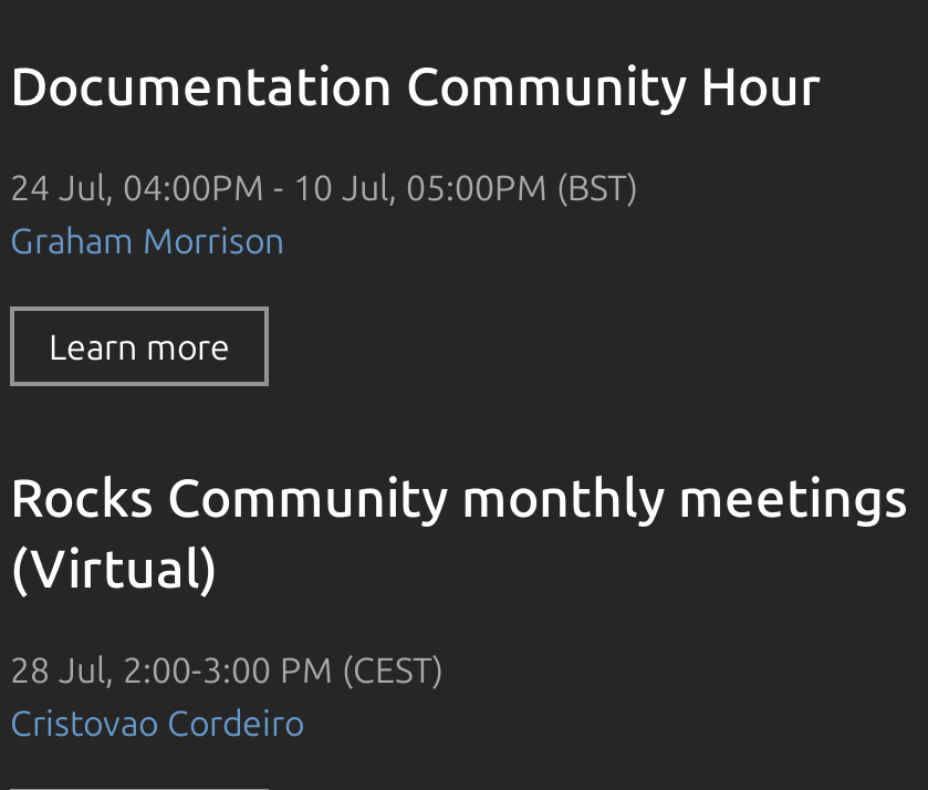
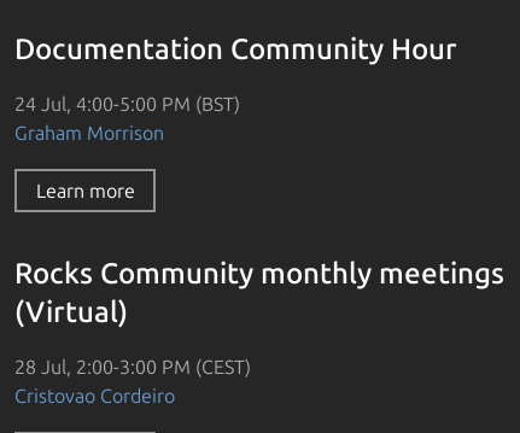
[10,167,638,207] 24 Jul, 04:00PM - 10 Jul, 05:00PM (BST) -> [14,93,240,115] 24 Jul, 4:00-5:00 PM (BST)

